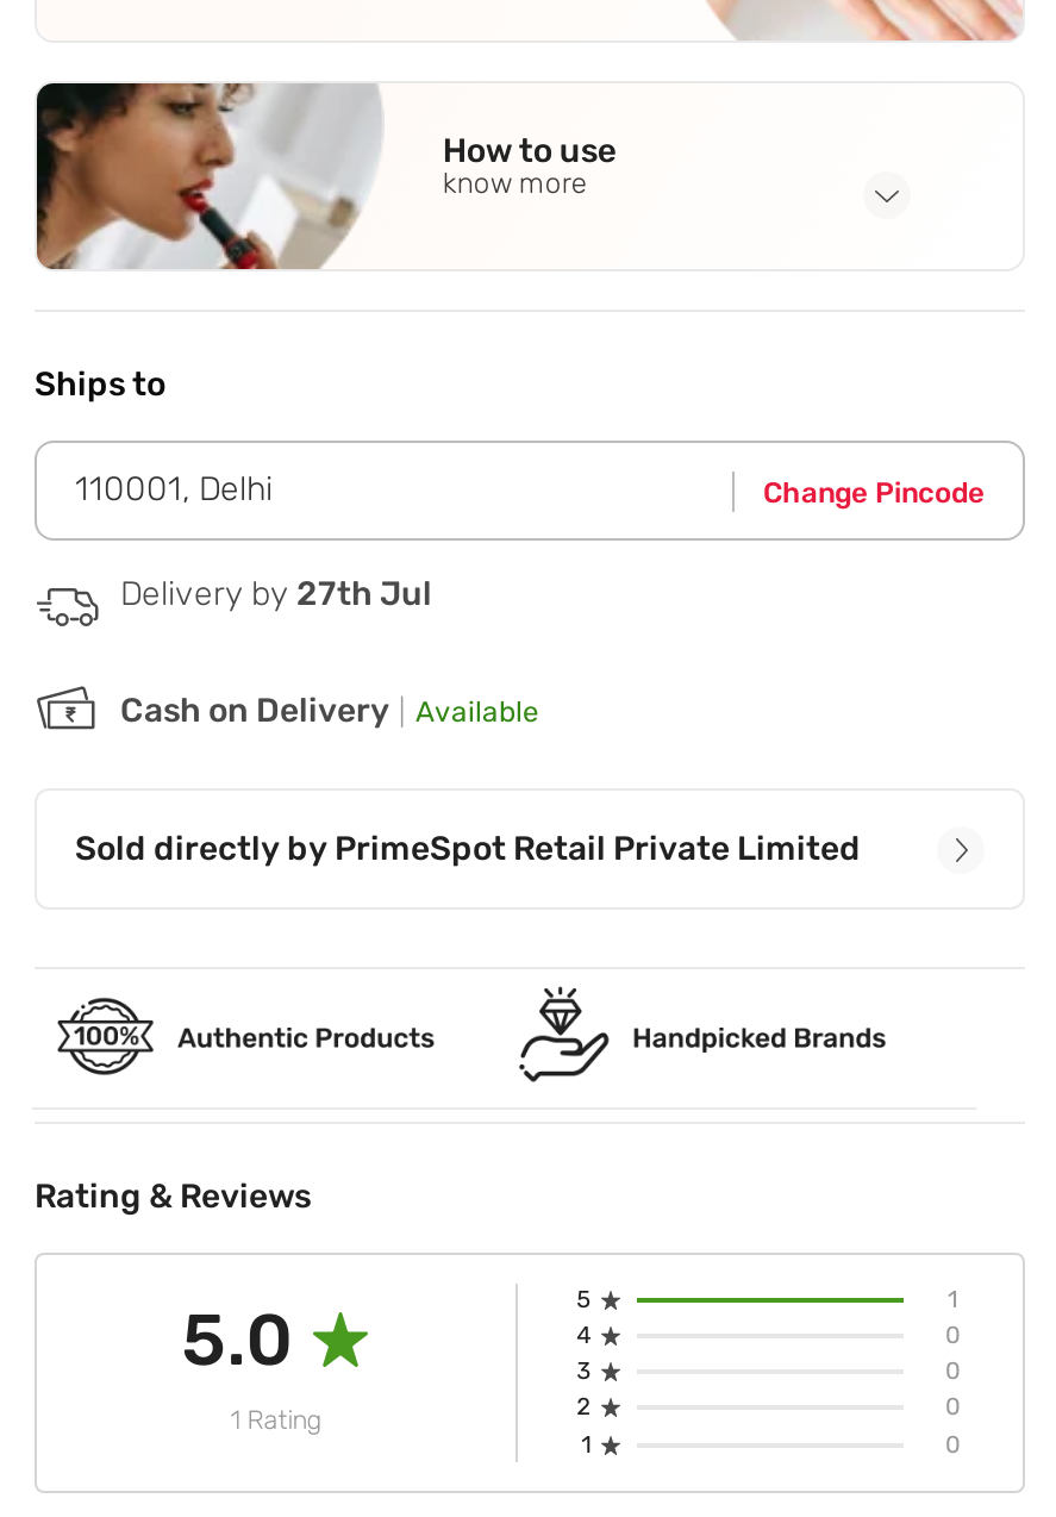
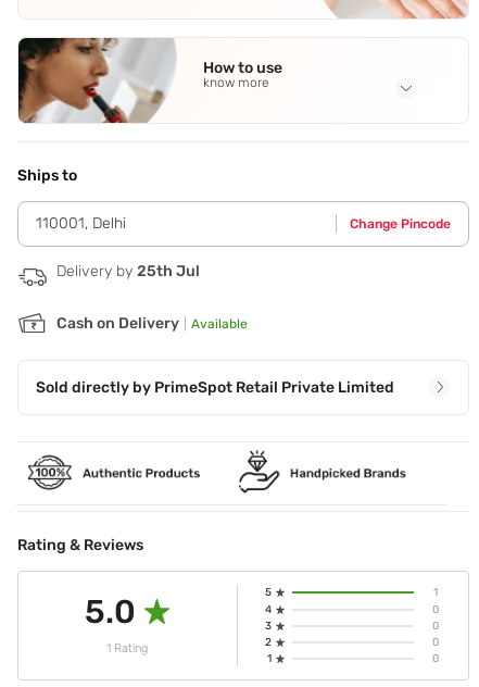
[120,574,432,614] Delivery by 27th Jul -> [56,262,200,280] Delivery by 25th Jul

